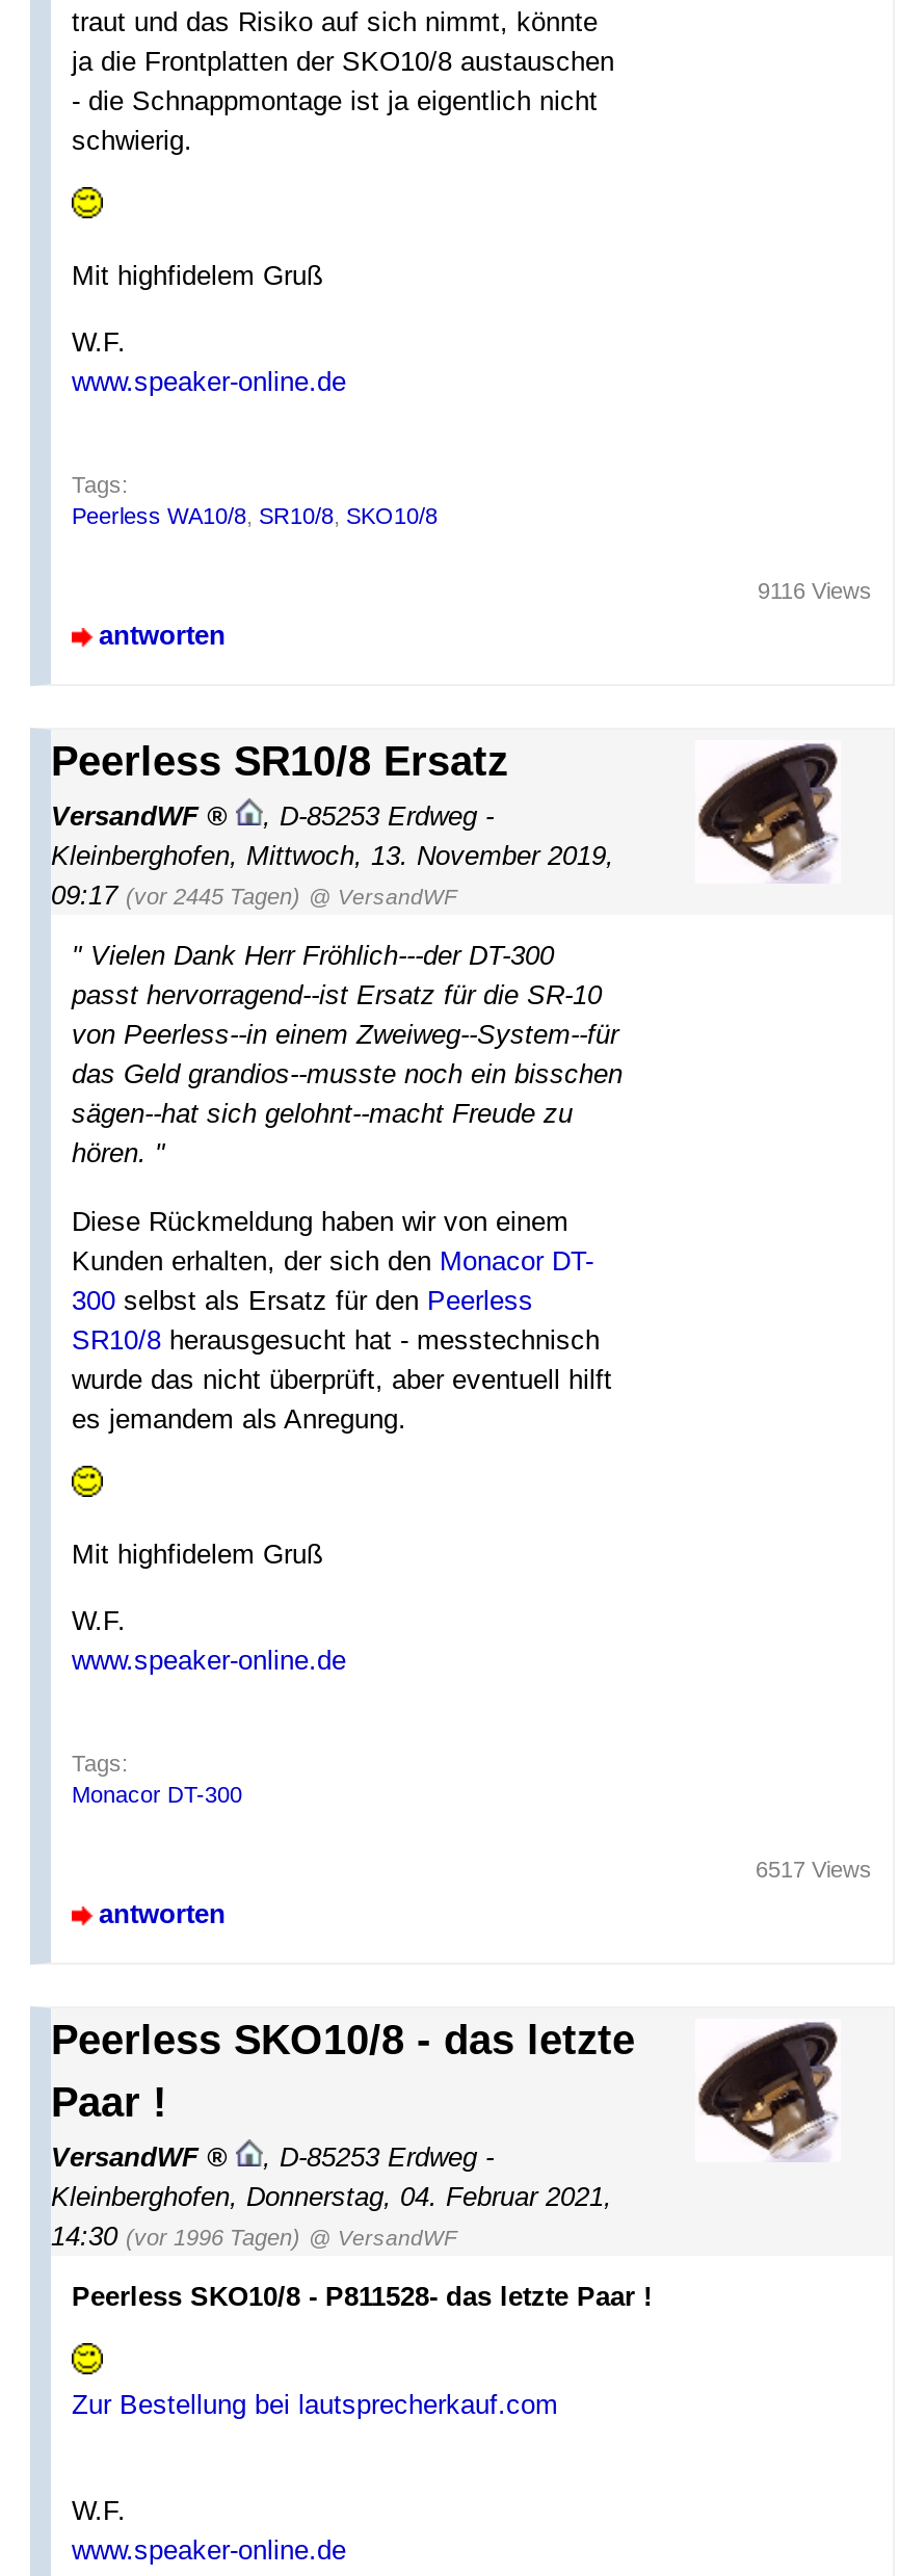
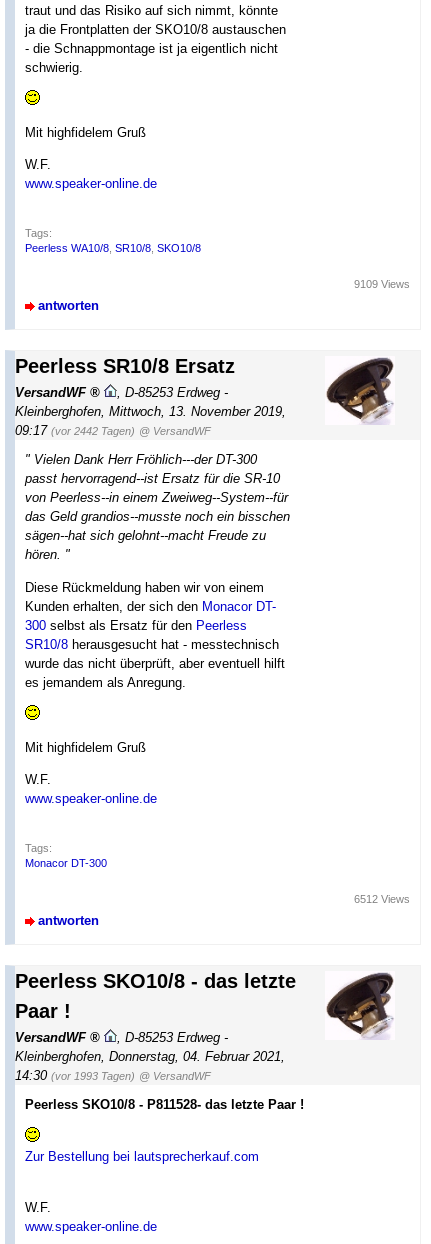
[758,579,872,604] 9116 Views -> [354,278,410,290] 9109 Views
[51,880,458,912] 09:17 (vor 2445 Tagen) @ VersandWF -> [15,423,211,438] 09:17 (vor 2442 Tagen) @ VersandWF
[756,1857,872,1882] 6517 Views -> [354,893,410,905] 6512 Views
[51,2220,458,2252] 14:30 (vor 1996 Tagen) @ VersandWF -> [15,1068,211,1083] 14:30 (vor 1993 Tagen) @ VersandWF

